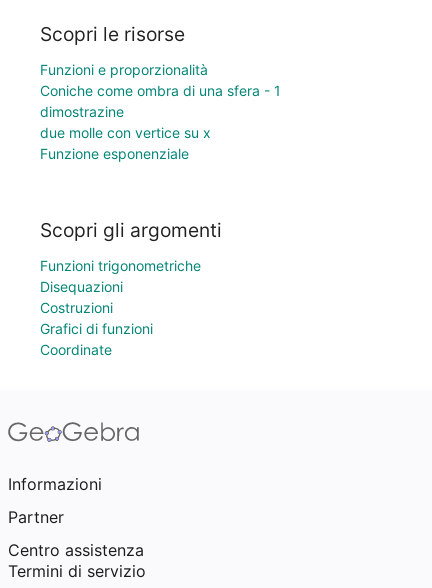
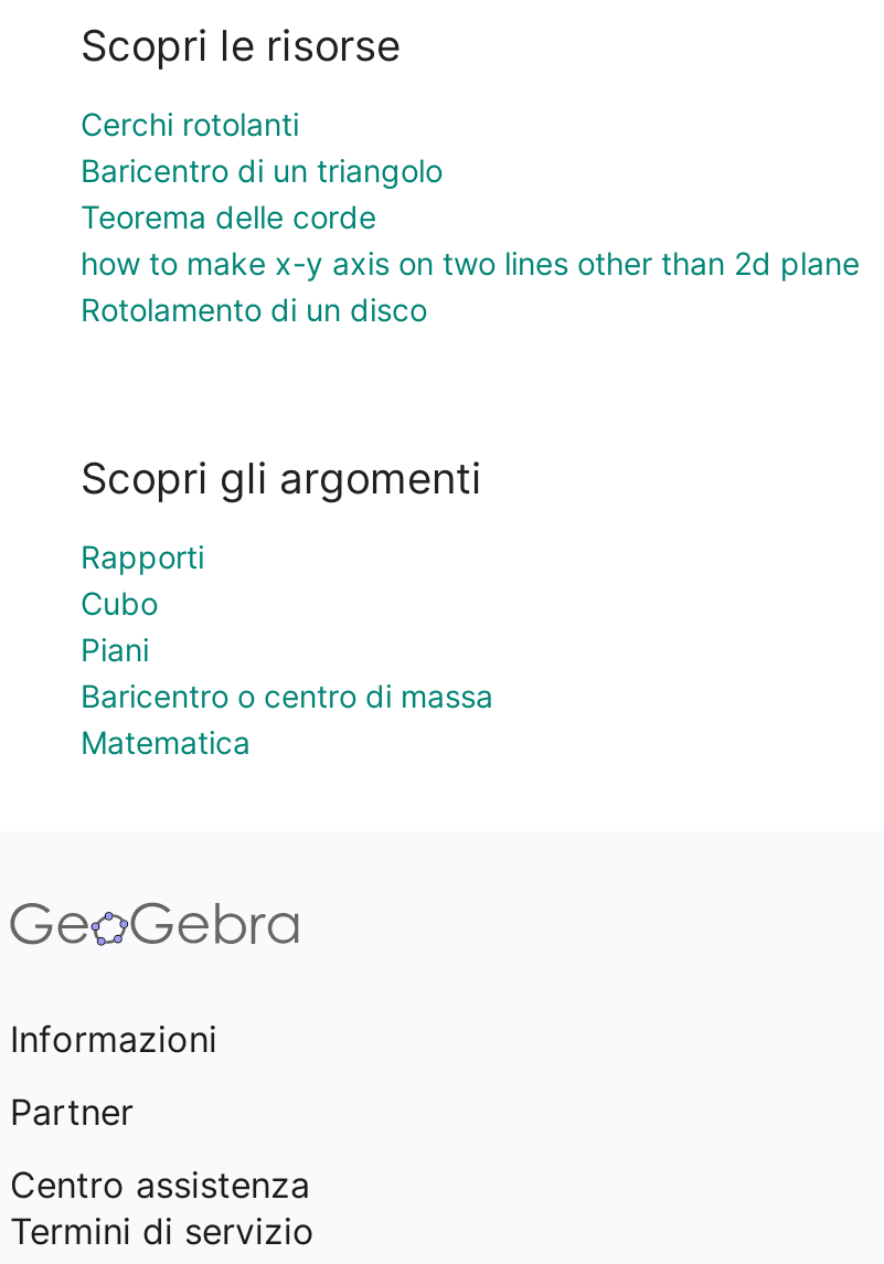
[40,61,281,162] Funzioni e proporzionalità | Coniche come ombra di una sfera - 1 | dimostrazine | due molle con vertice su x | Funzione esponenziale -> [81,106,860,329] Cerchi rotolanti | Baricentro di un triangolo | Teorema delle corde | how to make x-y axis on two lines other than 2d plane | Rotolamento di un disco
[40,257,201,358] Funzioni trigonometriche | Disequazioni | Costruzioni | Grafici di funzioni | Coordinate -> [81,538,493,761] Rapporti | Cubo | Piani | Baricentro o centro di massa | Matematica

